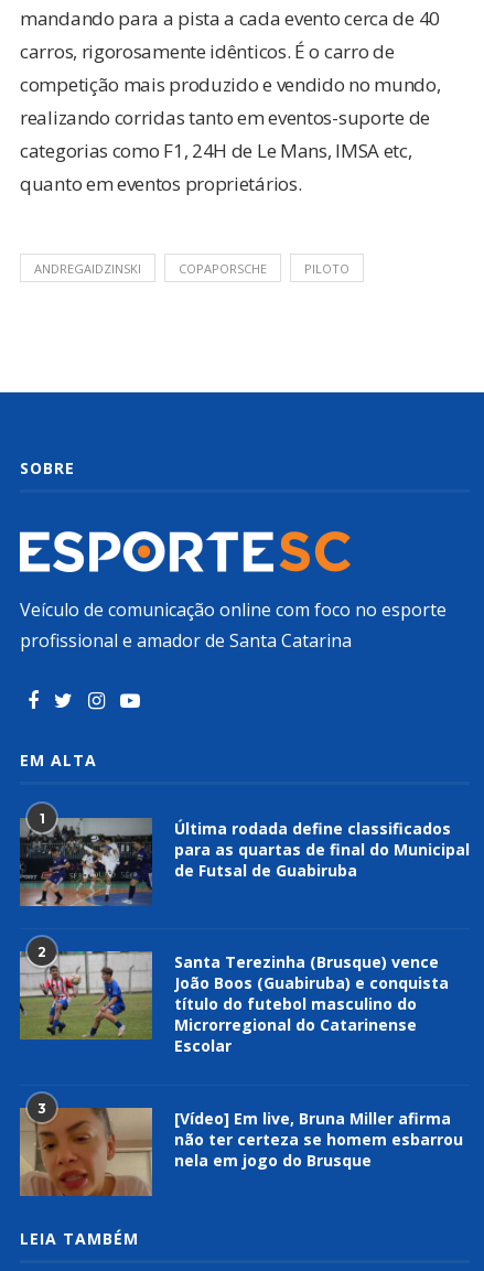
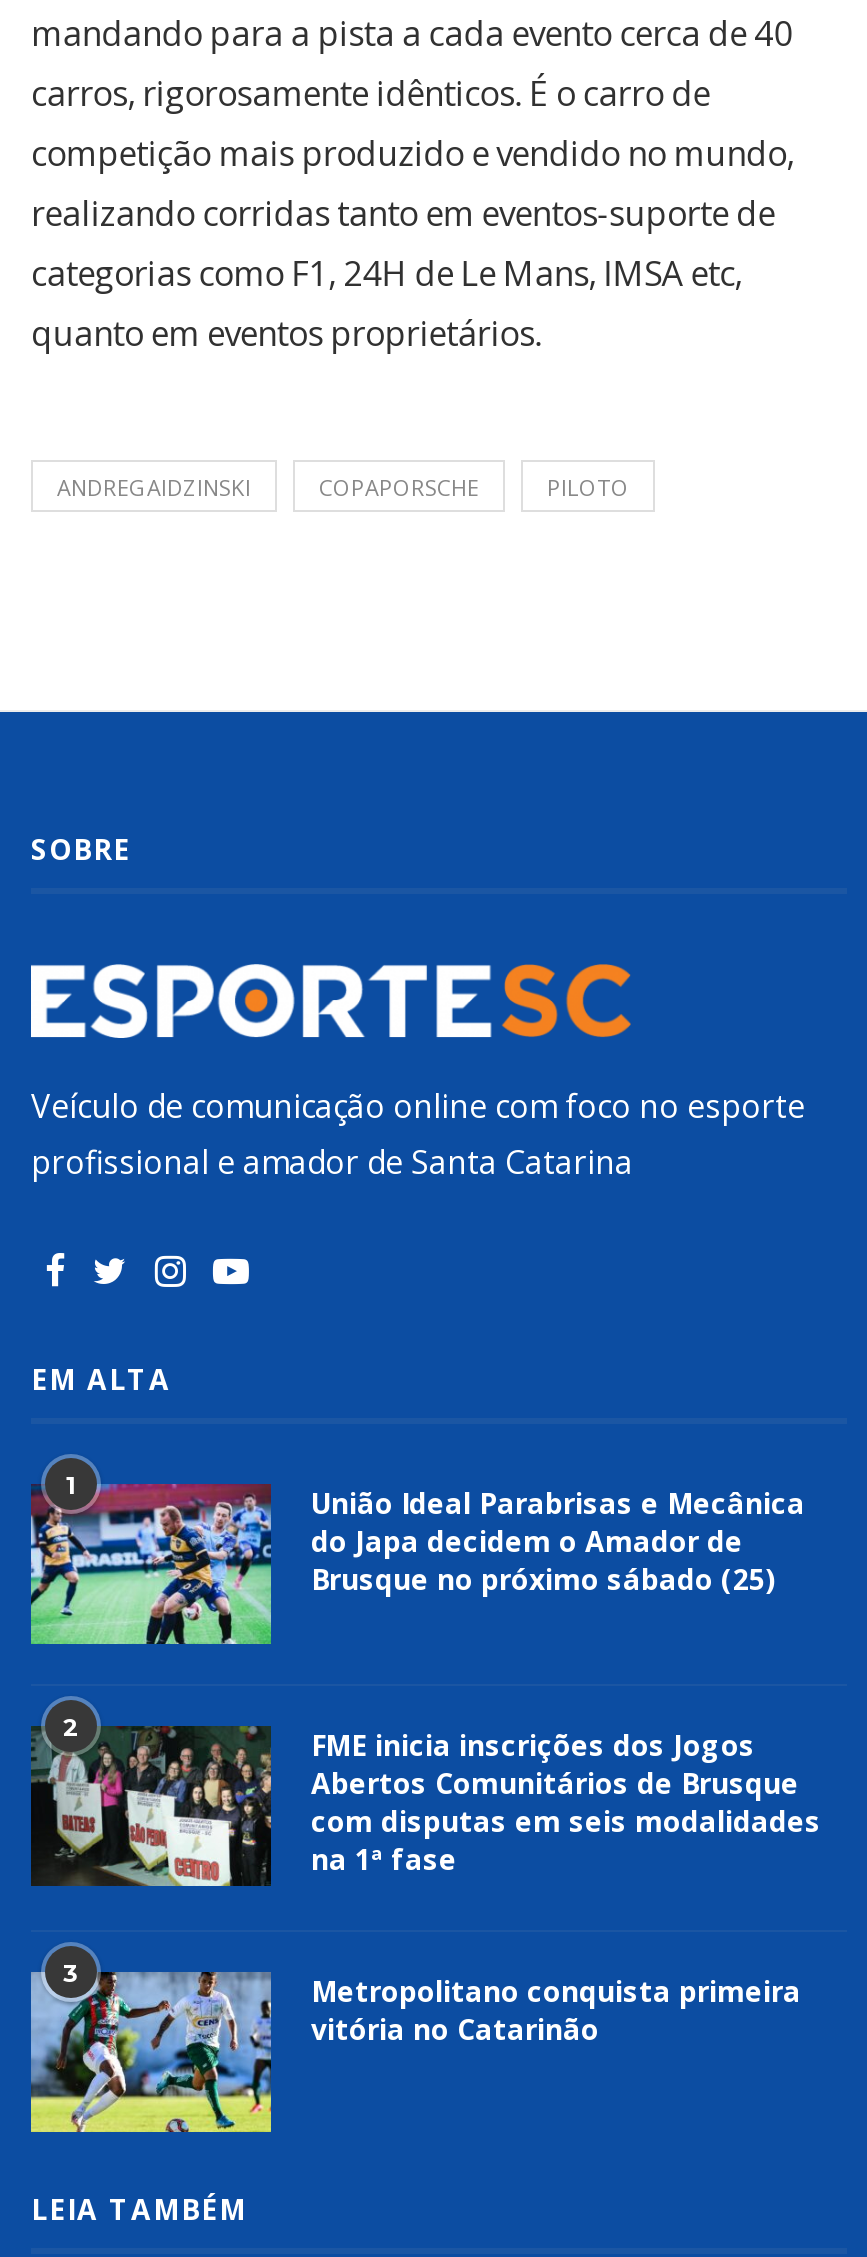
[19,817,470,907] [image] | Última rodada define classificados | para as quartas de final do Municipal | de Futsal de Guabiruba -> [29,1482,805,1646] [image] | União Ideal Parabrisas e Mecânica | do Japa decidem o Amador de | Brusque no próximo sábado (25)
[19,950,449,1056] [image] | Santa Terezinha (Brusque) vence | João Boos (Guabiruba) e conquista | título do futebol masculino do | Microrregional do Catarinense | Escolar -> [29,1724,821,1888] [image] | FME inicia inscrições dos Jogos | Abertos Comunitários de Brusque | com disputas em seis modalidades | na 1ª fase
[19,1107,463,1197] [image] | [Vídeo] Em live, Bruna Miller afirma | não ter certeza se homem esbarrou | nela em jogo do Brusque -> [29,1970,801,2134] [image] | Metropolitano conquista primeira | vitória no Catarinão

